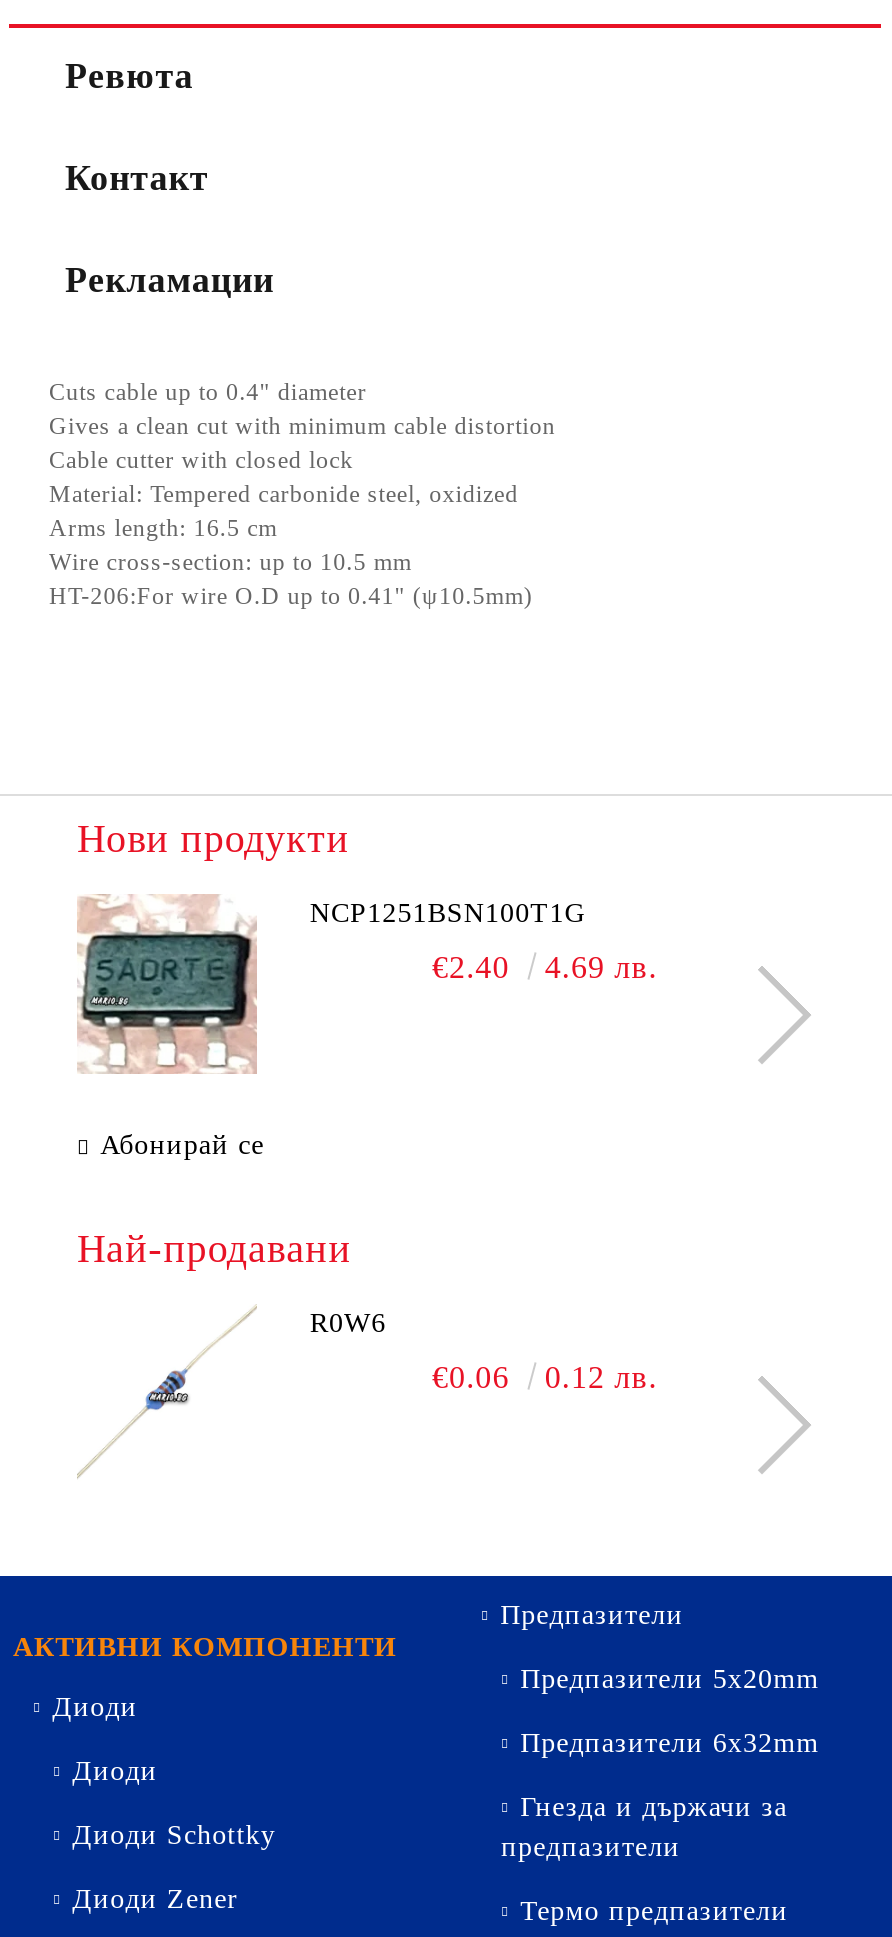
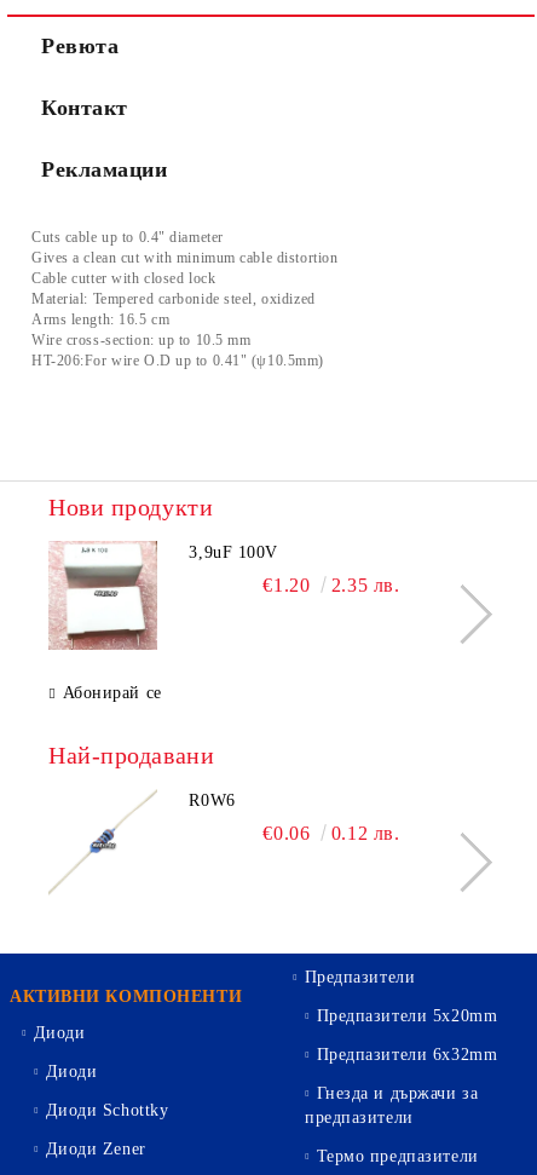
[79,896,586,1072] [image] | NCP1251BSN100T1G -> [48,540,278,650] [image] | 3,9uF 100V
[432,950,658,984] €2.40 | 4.69 лв. -> [263,575,399,595] €1.20 | 2.35 лв.

